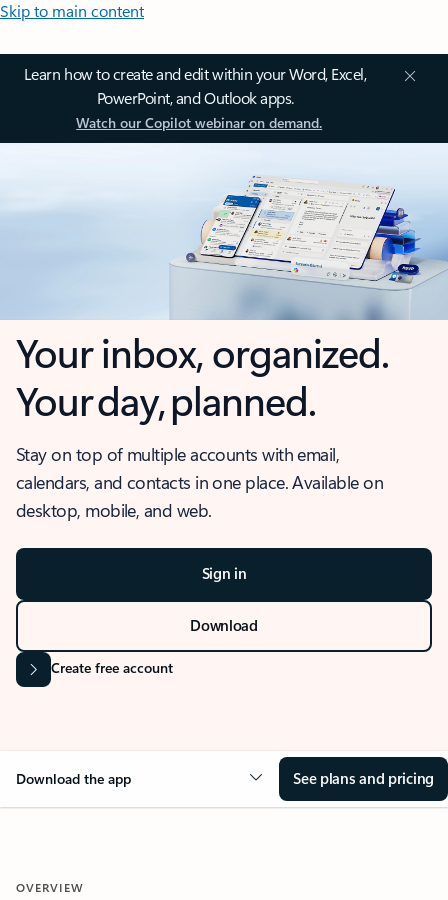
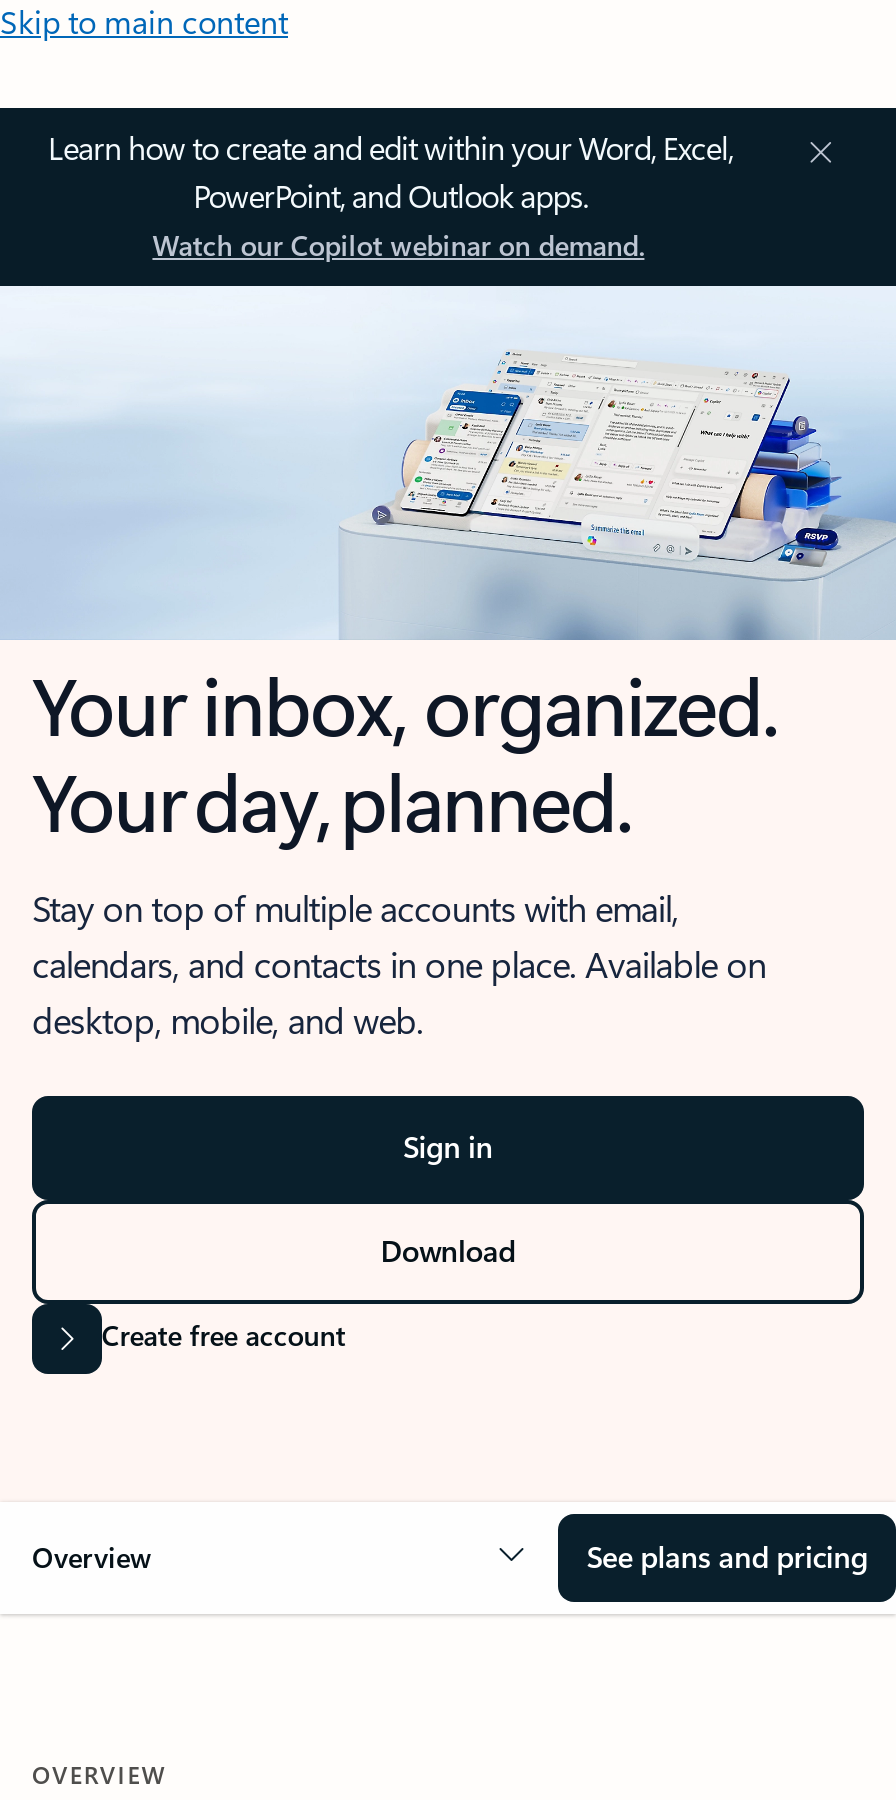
[16,769,131,788] Download the app -> [32,1538,152,1576] Overview

